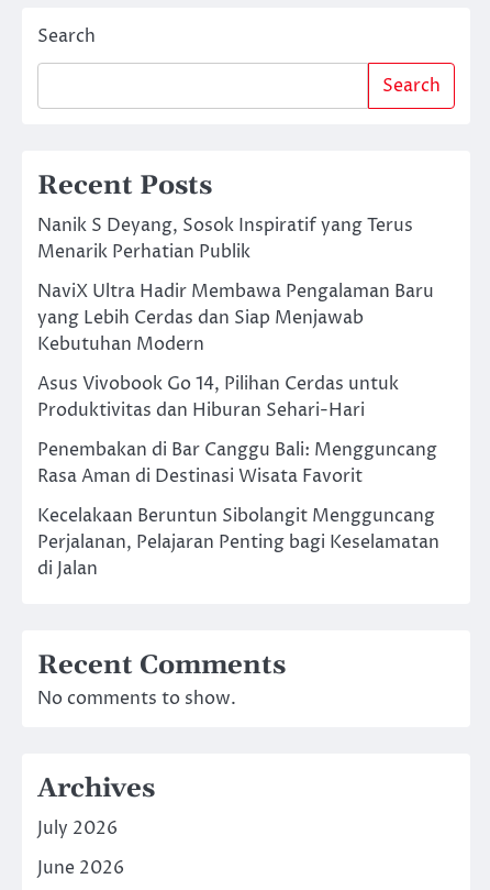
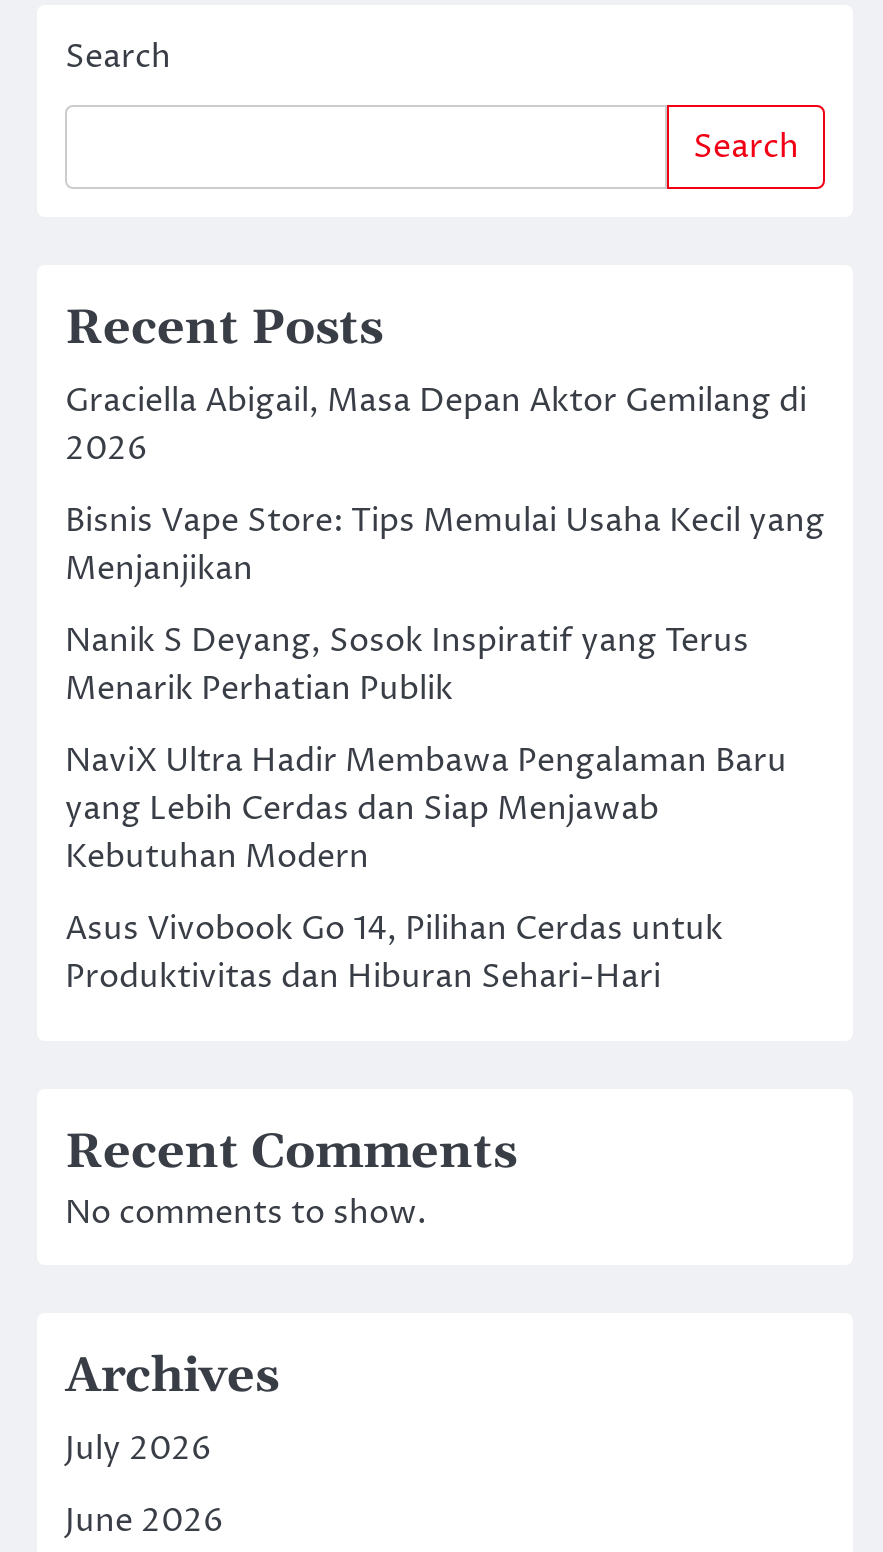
none -> [65,378,825,590] Graciella Abigail, Masa Depan Aktor Gemilang di | 2026 | Bisnis Vape Store: Tips Memulai Usaha Kecil yang | Menjanjikan
moved [37,213,434,422] -> [65,618,787,998]: Nanik S Deyang, Sosok Inspiratif yang Terus | Menarik Perhatian Publik | NaviX Ultra Hadir Membawa Pengalaman Baru | yang Lebih Cerdas dan Siap Menjawab | Kebutuhan Modern | Asus Vivobook Go 14, Pilihan Cerdas untuk | Produktivitas dan Hiburan Sehari-Hari
[37,437,439,580] Penembakan di Bar Canggu Bali: Mengguncang | Rasa Aman di Destinasi Wisata Favorit | Kecelakaan Beruntun Sibolangit Mengguncang | Perjalanan, Pelajaran Penting bagi Keselamatan | di Jalan -> none

